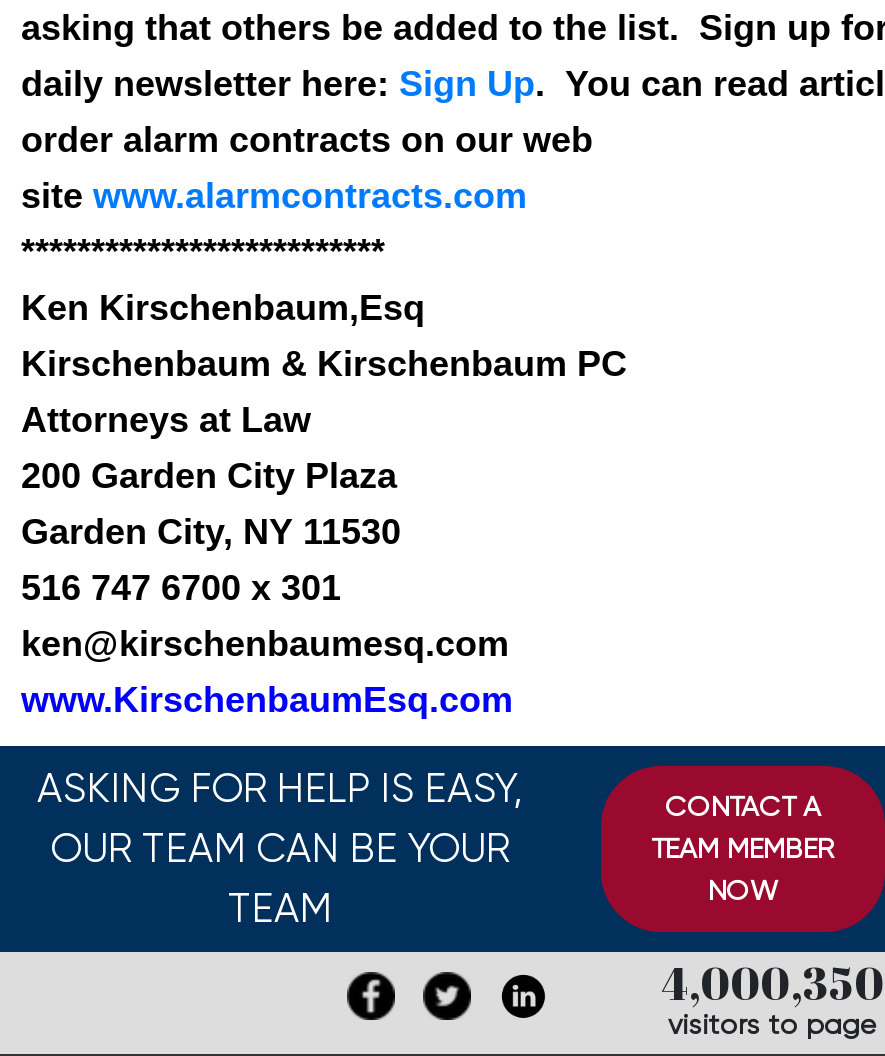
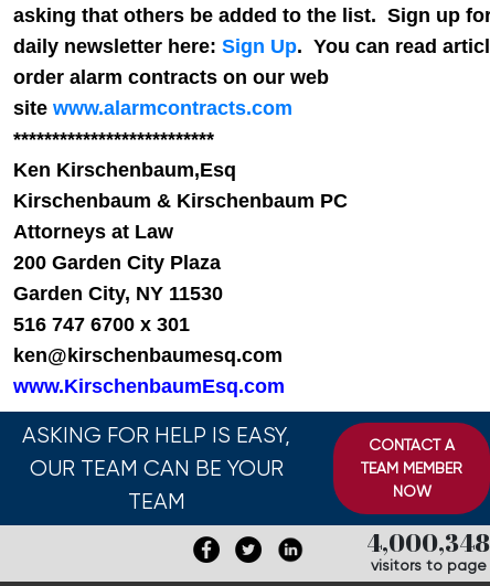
[661,954,885,1012] 4,000,350 -> [366,527,490,559] 4,000,348

